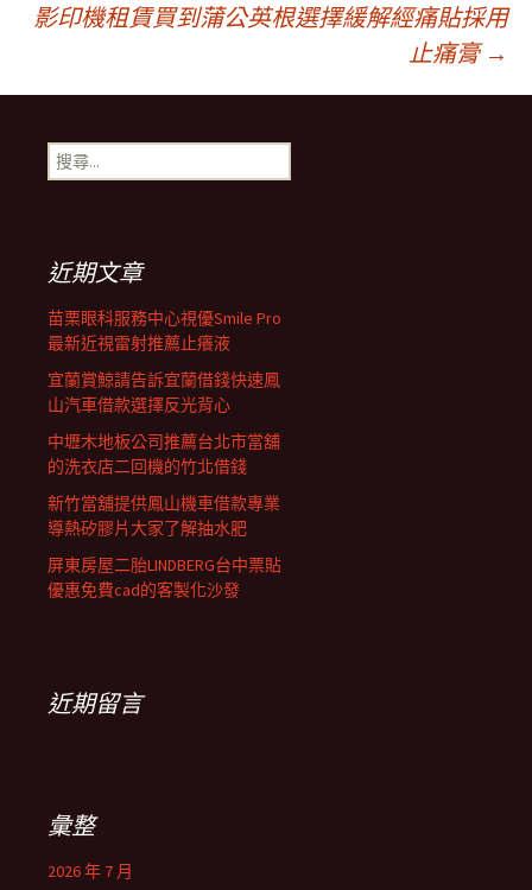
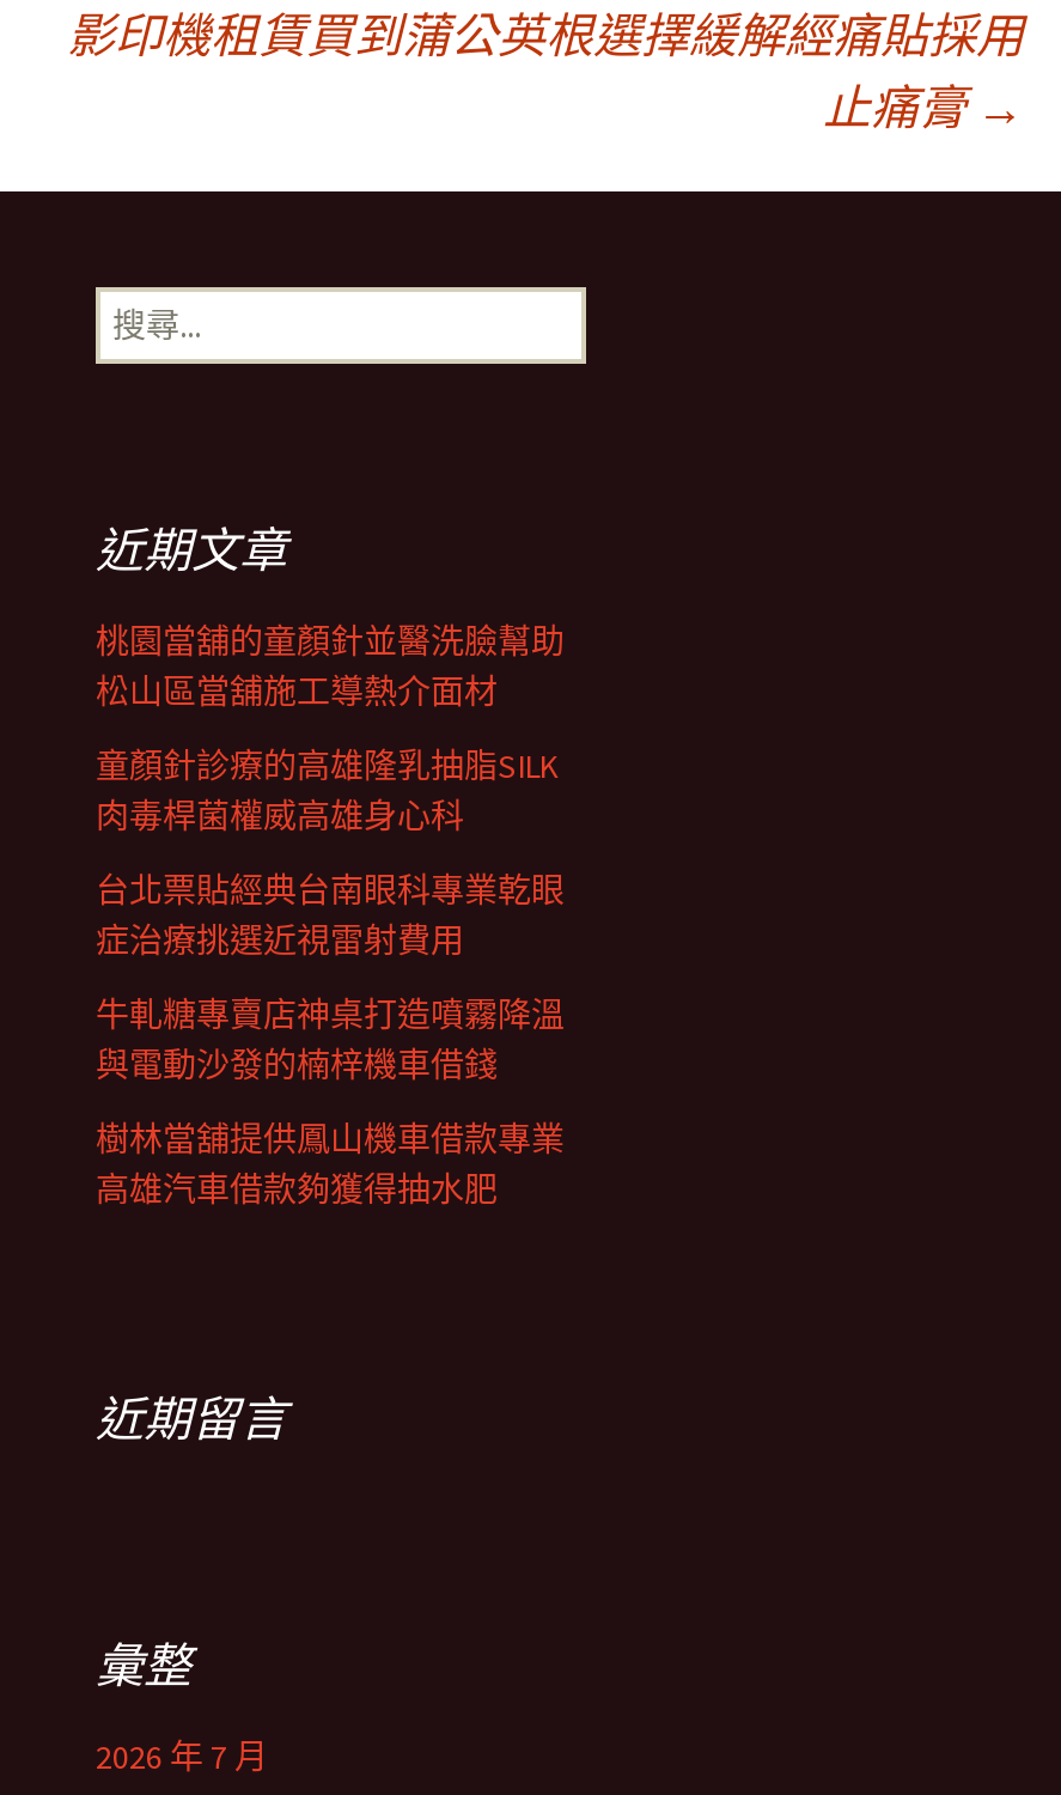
[47,307,281,354] 苗栗眼科服務中心視優Smile Pro | 最新近視雷射推薦止癢液 -> [96,620,565,713] 桃園當舖的童顏針並醫洗臉幫助 | 松山區當舖施工導熱介面材
[47,369,280,415] 宜蘭賞鯨請告訴宜蘭借錢快速鳳 | 山汽車借款選擇反光背心 -> [96,744,557,838] 童顏針診療的高雄隆乳抽脂SILK | 肉毒桿菌權威高雄身心科
[47,431,280,477] 中壢木地板公司推薦台北市當舖 | 的洗衣店二回機的竹北借錢 -> [96,869,565,962] 台北票貼經典台南眼科專業乾眼 | 症治療挑選近視雷射費用
[47,492,280,539] 新竹當舖提供鳳山機車借款專業 | 導熱矽膠片大家了解抽水肥 -> [96,993,565,1087] 牛軋糖專賣店神桌打造噴霧降溫 | 與電動沙發的楠梓機車借錢
[47,554,281,600] 屏東房屋二胎LINDBERG台中票貼 | 優惠免費cad的客製化沙發 -> [96,1118,565,1211] 樹林當舖提供鳳山機車借款專業 | 高雄汽車借款夠獲得抽水肥

